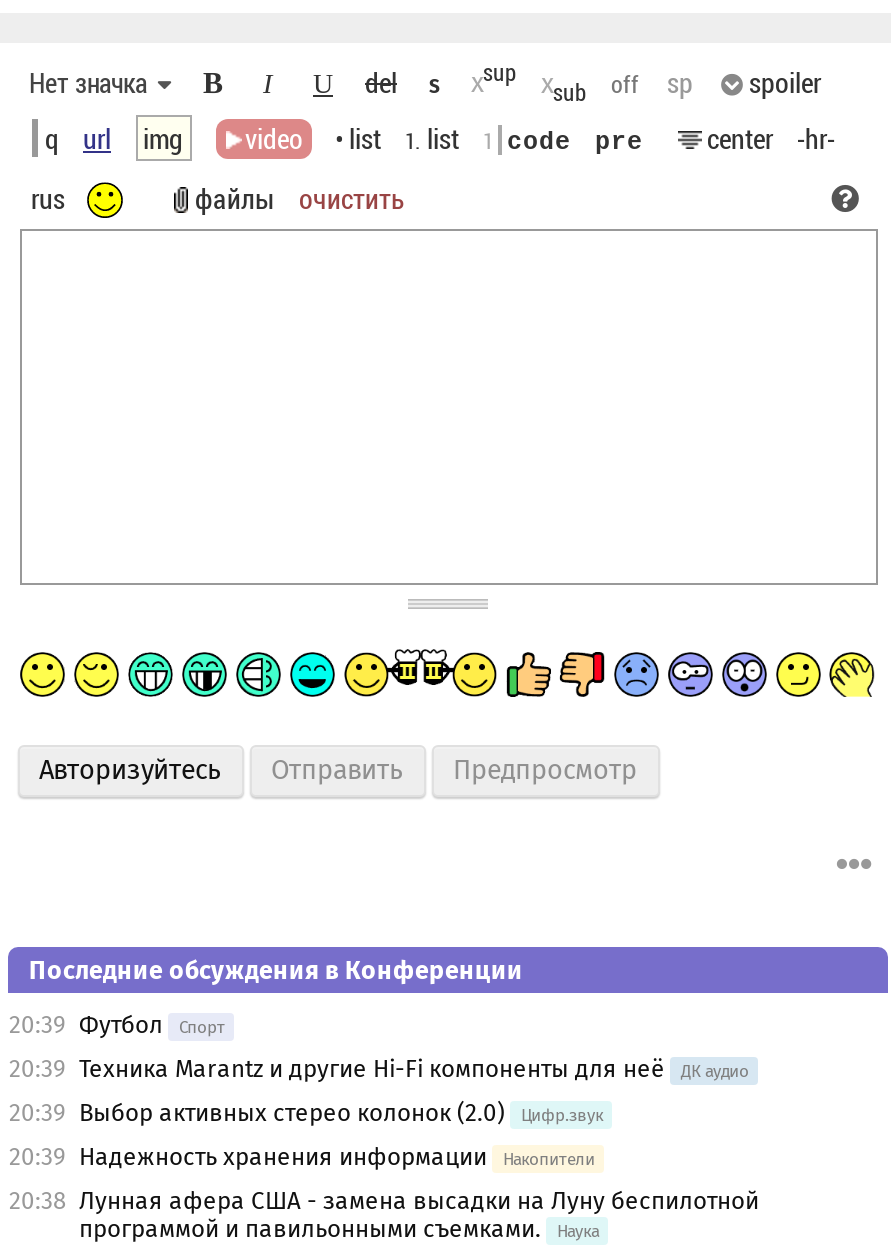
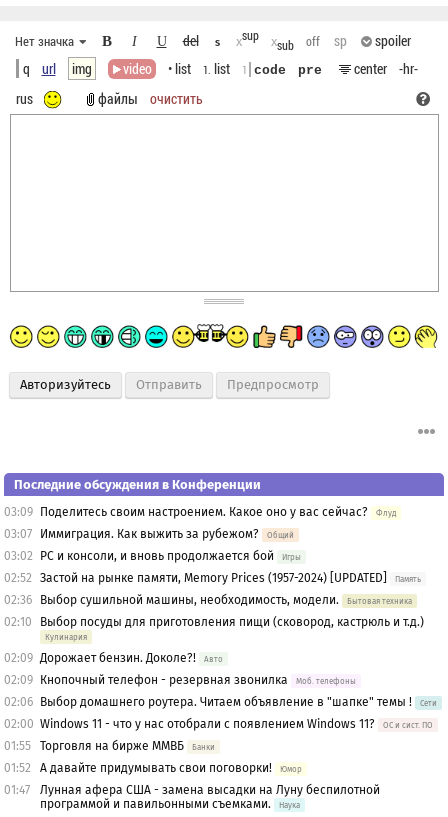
[9,1011,759,1215] 20:39 Футбол | Спорт | 20:39 Техника Marantz и другие Hi-Fi компоненты для неё | ДК аудио | 20:39 Выбор активных стерео колонок (2.0) | Цифр.звук | 20:39 Надежность хранения информации | Накопители | 20:38 Лунная афера США - замена высадки на Луну беспилотной -> [4,505,437,797] 03:09 Поделитесь своим настроением. Какое оно у вас сейчас? | Флуд | 03:07 Иммиграция. Как выжить за рубежом? | Общий | 03:02 PC и консоли, и вновь продолжается бой | Игры | 02:52 Застой на рынке памяти, Memory Prices (1957-2024) [UPDATED] | Память | 02:36 Выбор сушильной машины, необходимость, модели. | Бытовая техника | 02:10 Выбор посуды для приготовления пищи (сковород, кастрюль и т.д.) | Кулинария | 02:09 Дорожает бензин. Доколе?! | Авто | 02:09 Кнопочный телефон - резервная звонилка | Моб. телефоны | 02:06 Выбор домашнего роутера. Читаем объявление в "шапке" темы ! | Сети | 02:00 Windows 11 - что у нас отобрали с появлением Windows 11? | OС и сист. ПО | 01:55 | Торговля на бирже ММВБ | Банки | 01:52 | А давайте придумывать свои поговорки! | Юмор | 01:47 | Лунная афера США - замена высадки на Луну беспилотной

